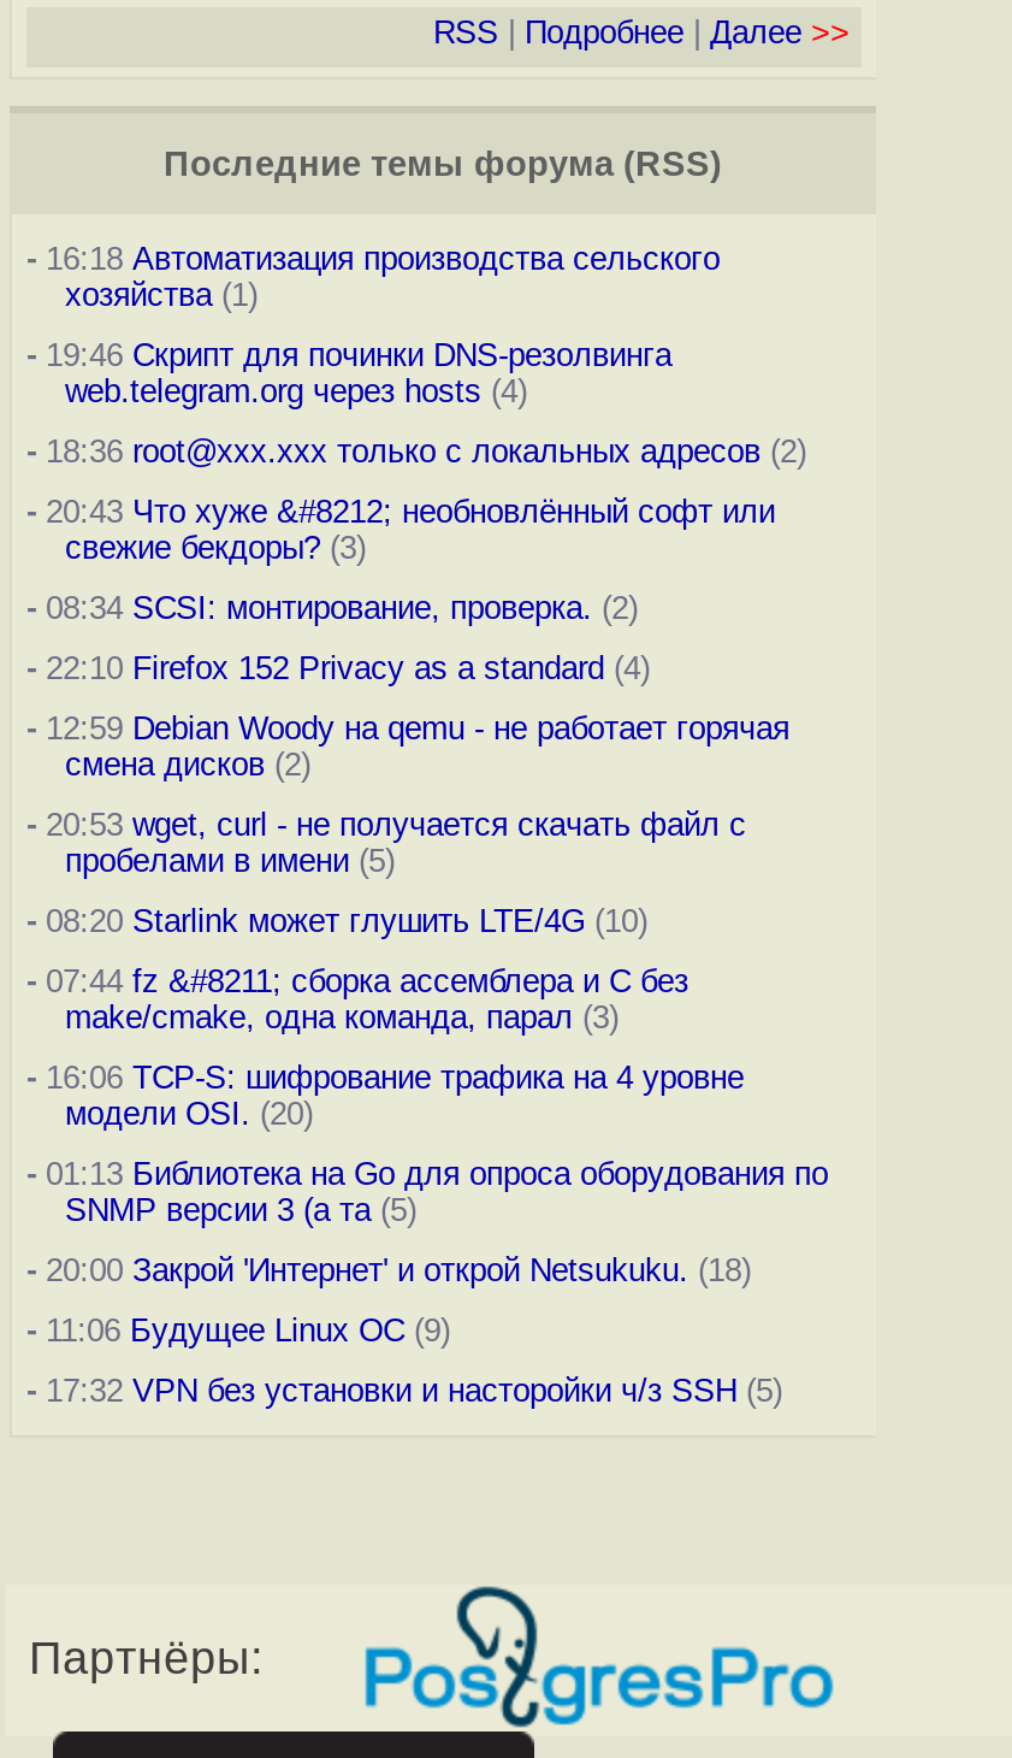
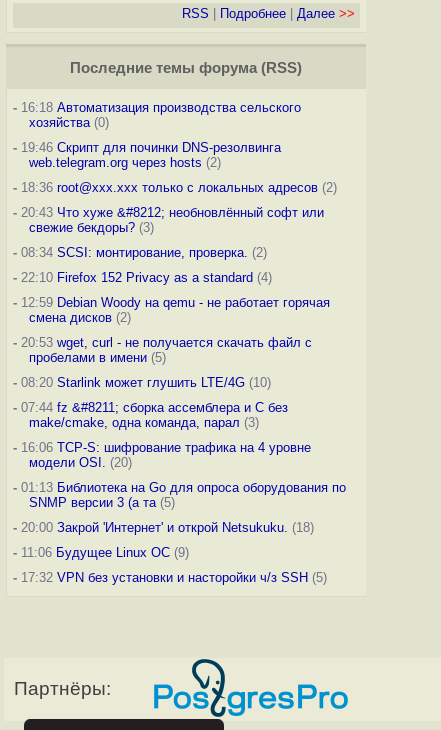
[65,277,258,313] хозяйства (1) -> [29,115,109,130] хозяйства (0)
[65,373,527,409] web.telegram.org через hosts (4) -> [29,155,221,170] web.telegram.org через hosts (2)

